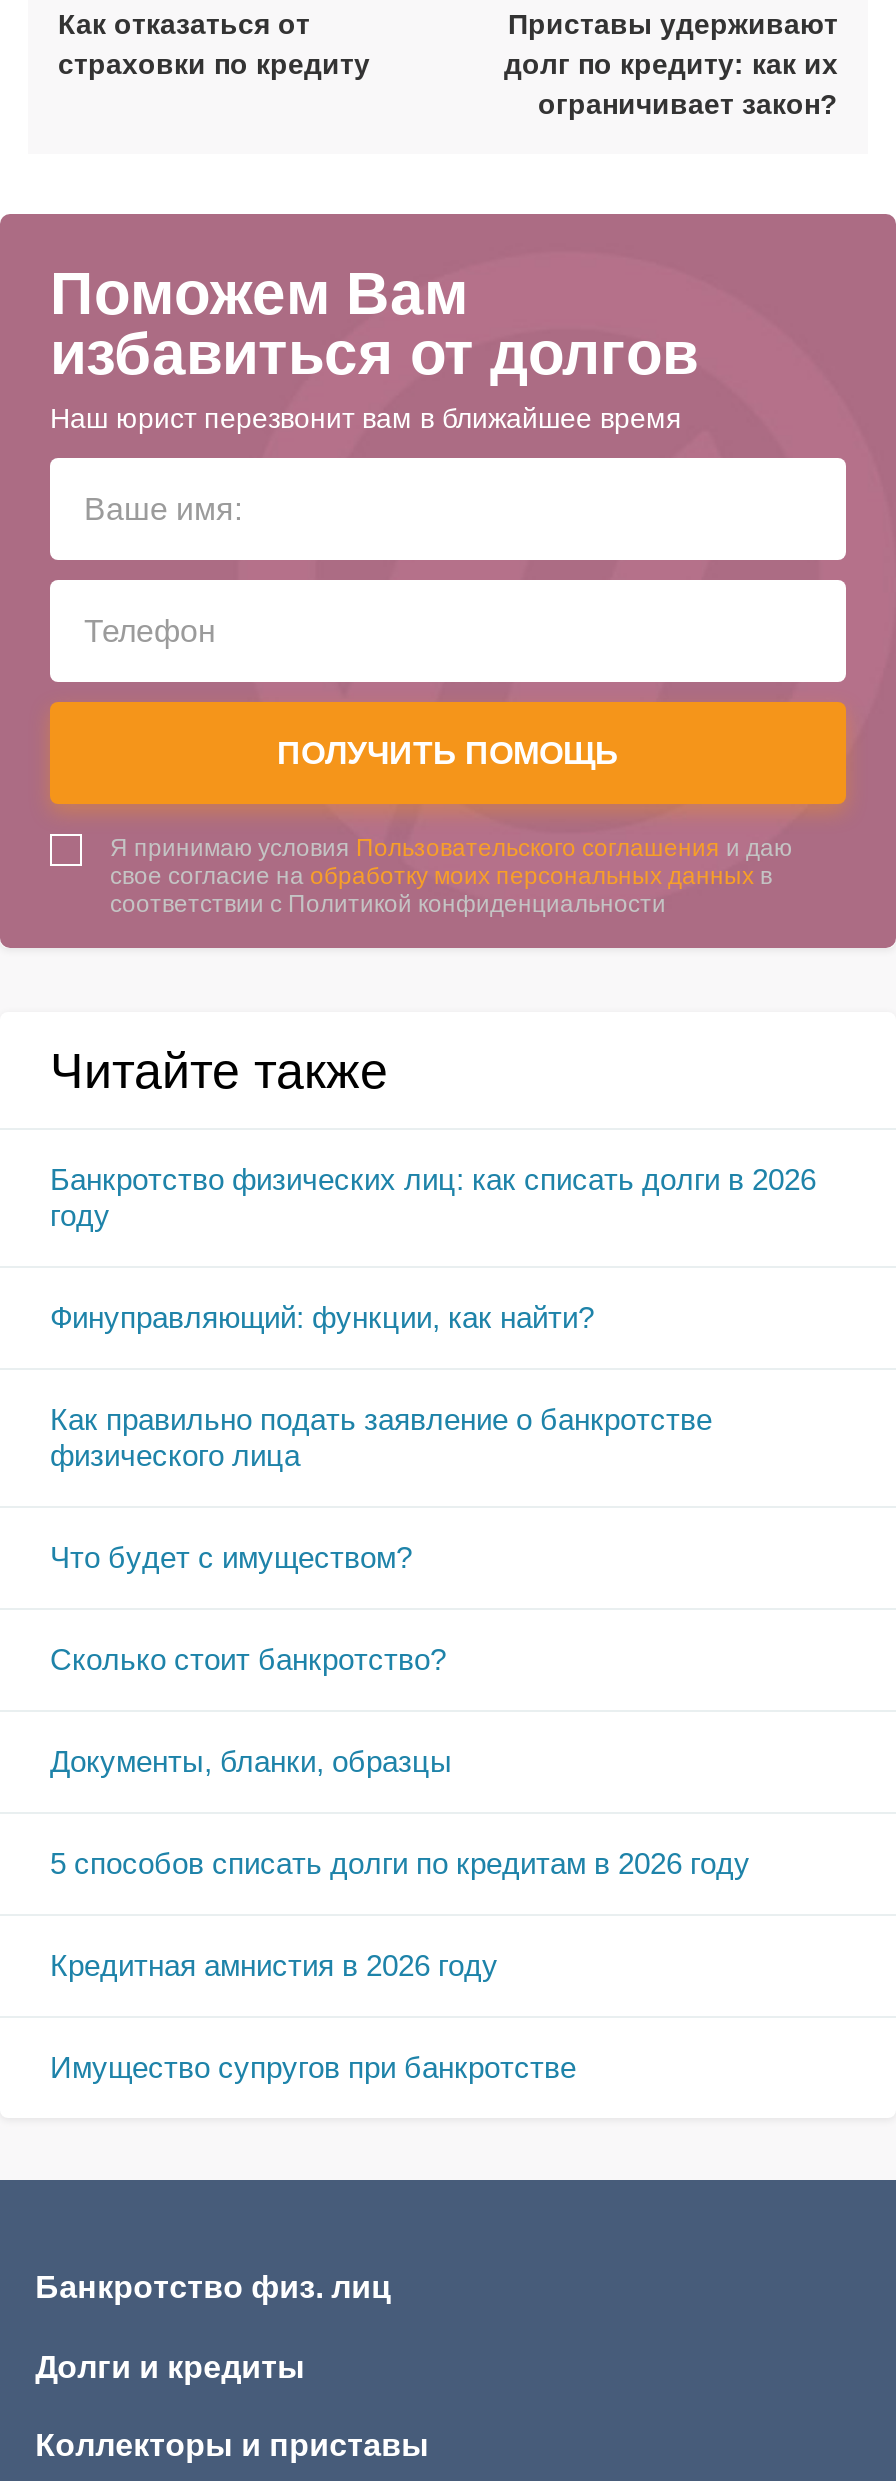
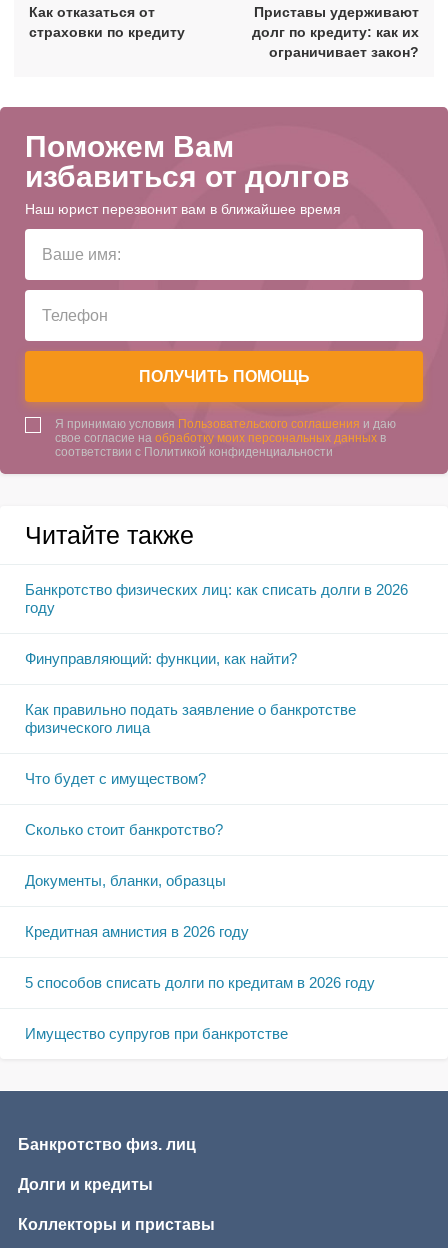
moved [50,1846,750,1880] -> [25,974,375,991]: 5 способов списать долги по кредитам в 2026 году
moved [50,1948,498,1982] -> [25,923,249,940]: Кредитная амнистия в 2026 году

